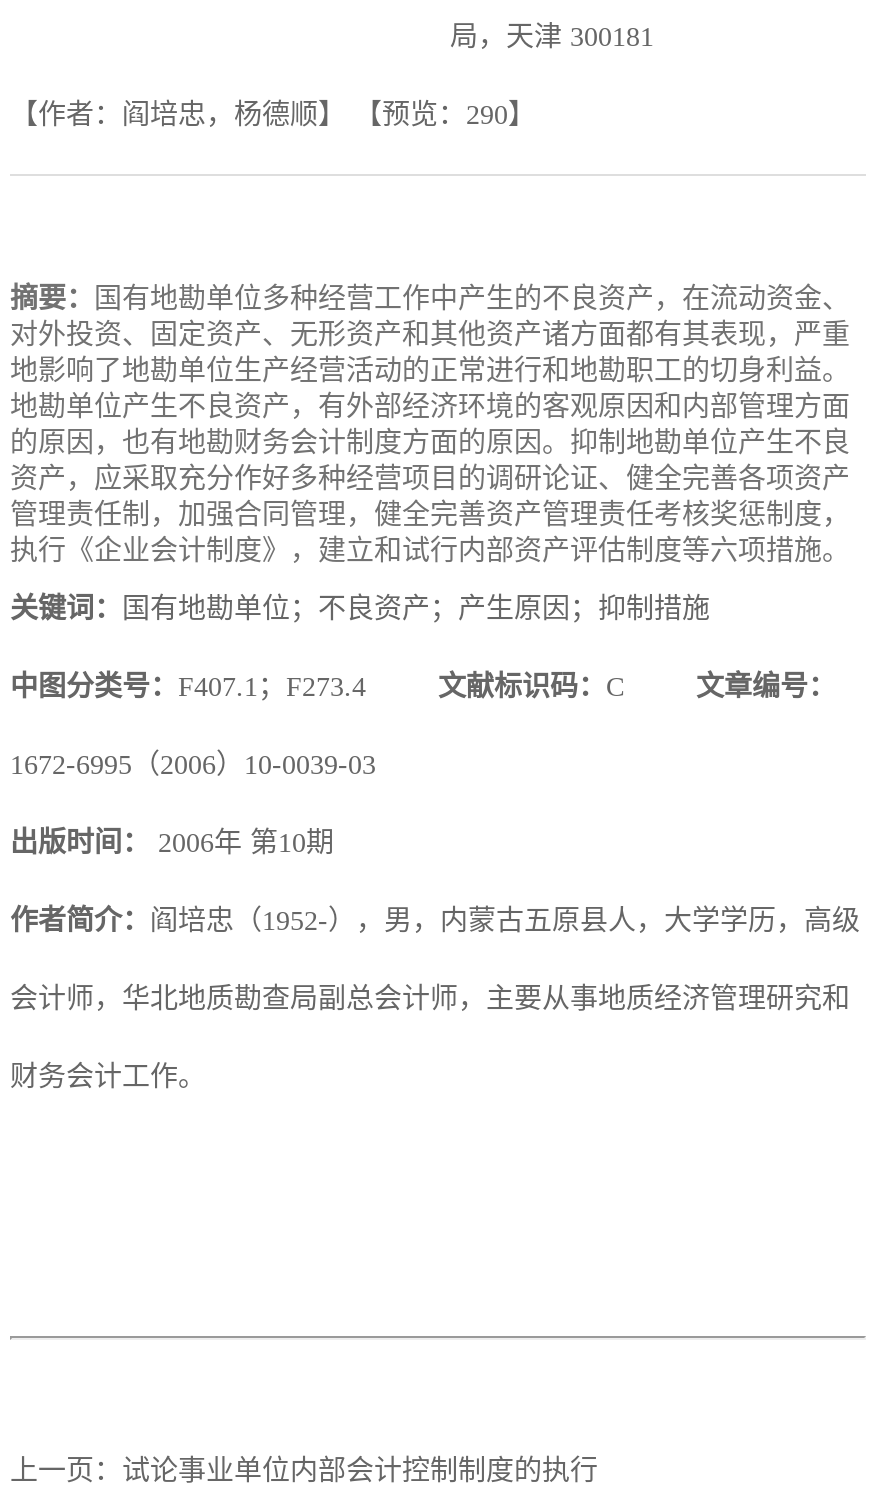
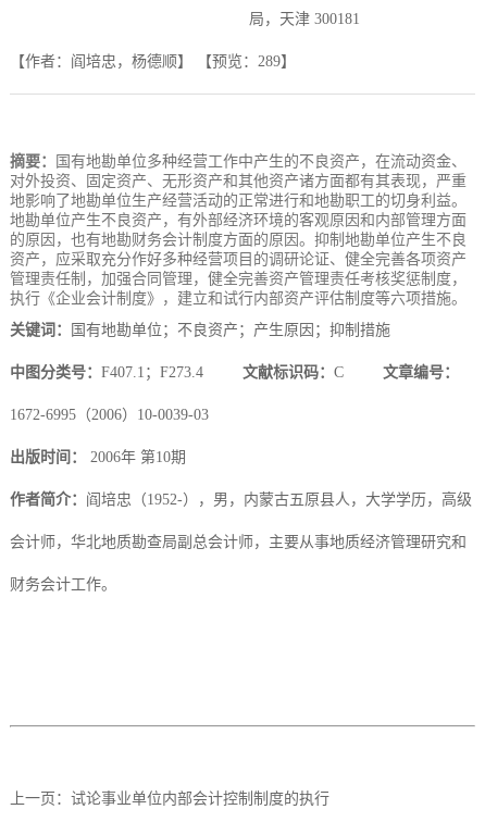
[10,100,536,130] 【作者：阎培忠，杨德顺】 【预览：290】 -> [10,53,296,70] 【作者：阎培忠，杨德顺】 【预览：289】

